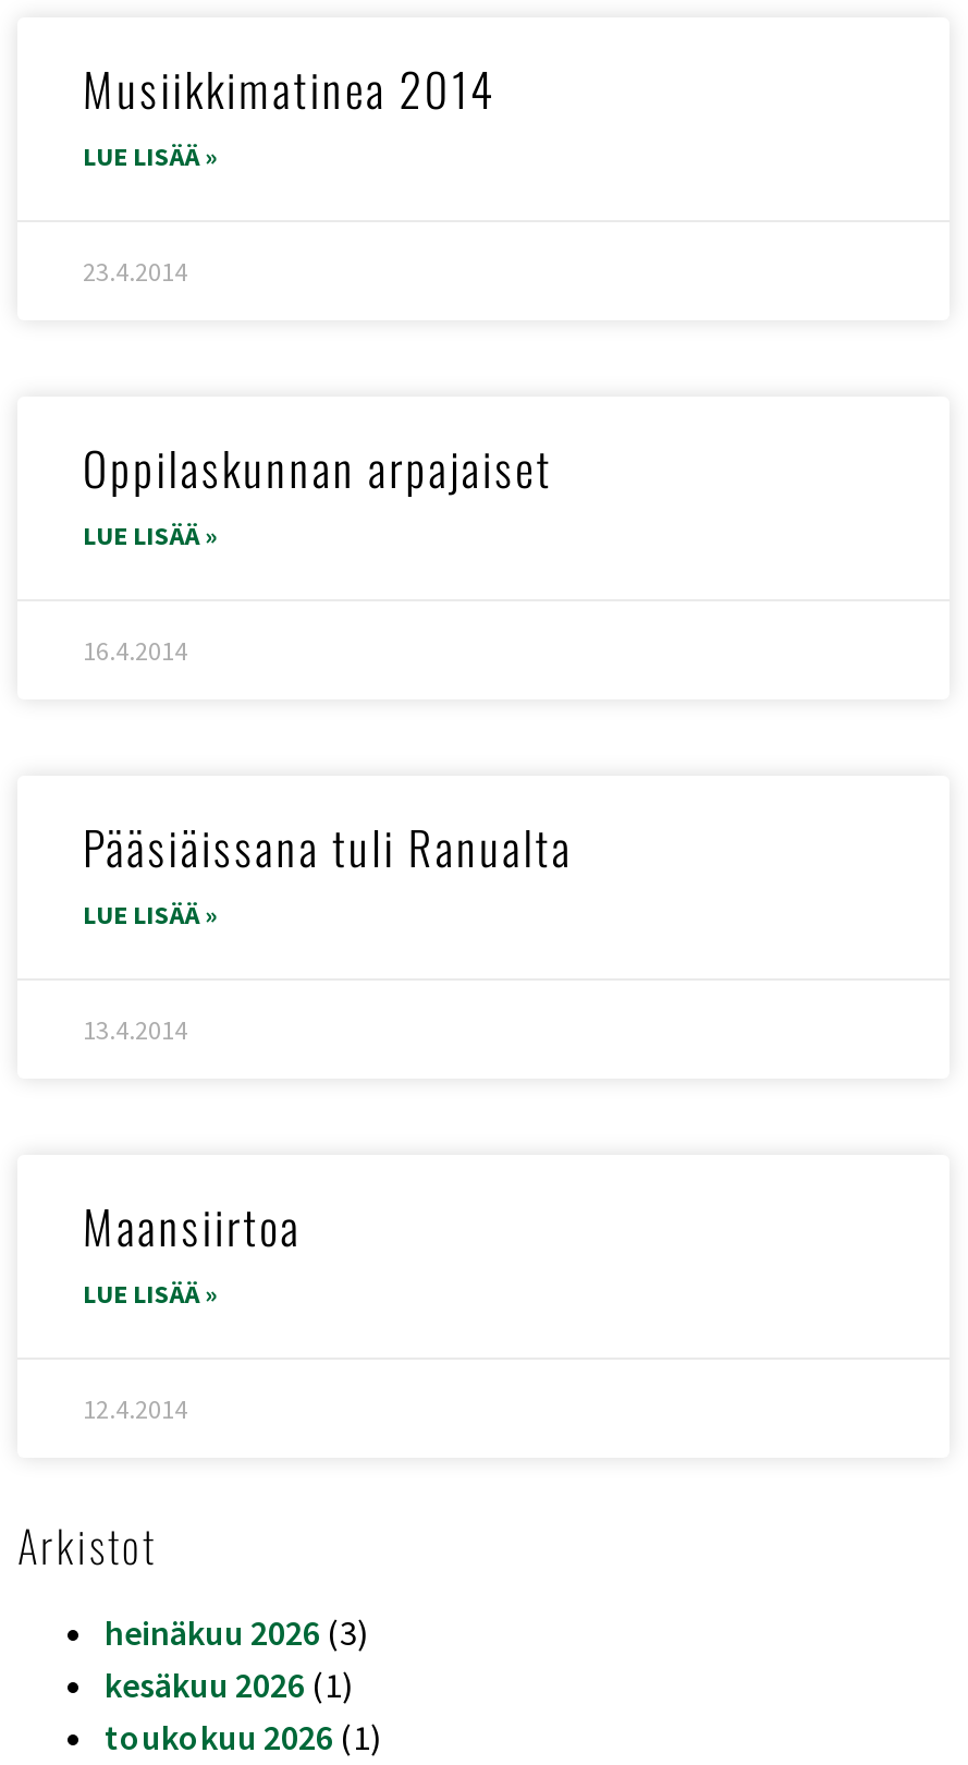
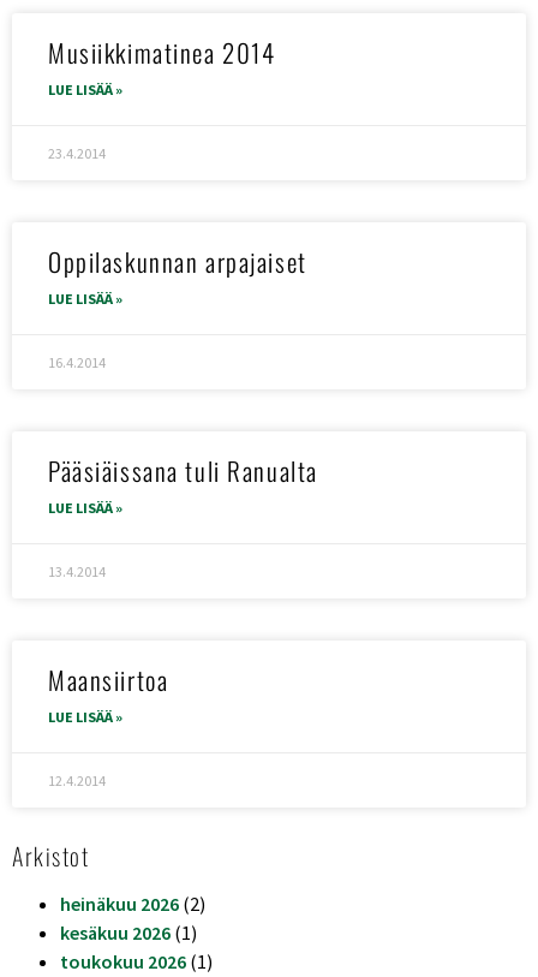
[105,1610,368,1653] heinäkuu 2026 (3) -> [60,891,205,915] heinäkuu 2026 (2)

